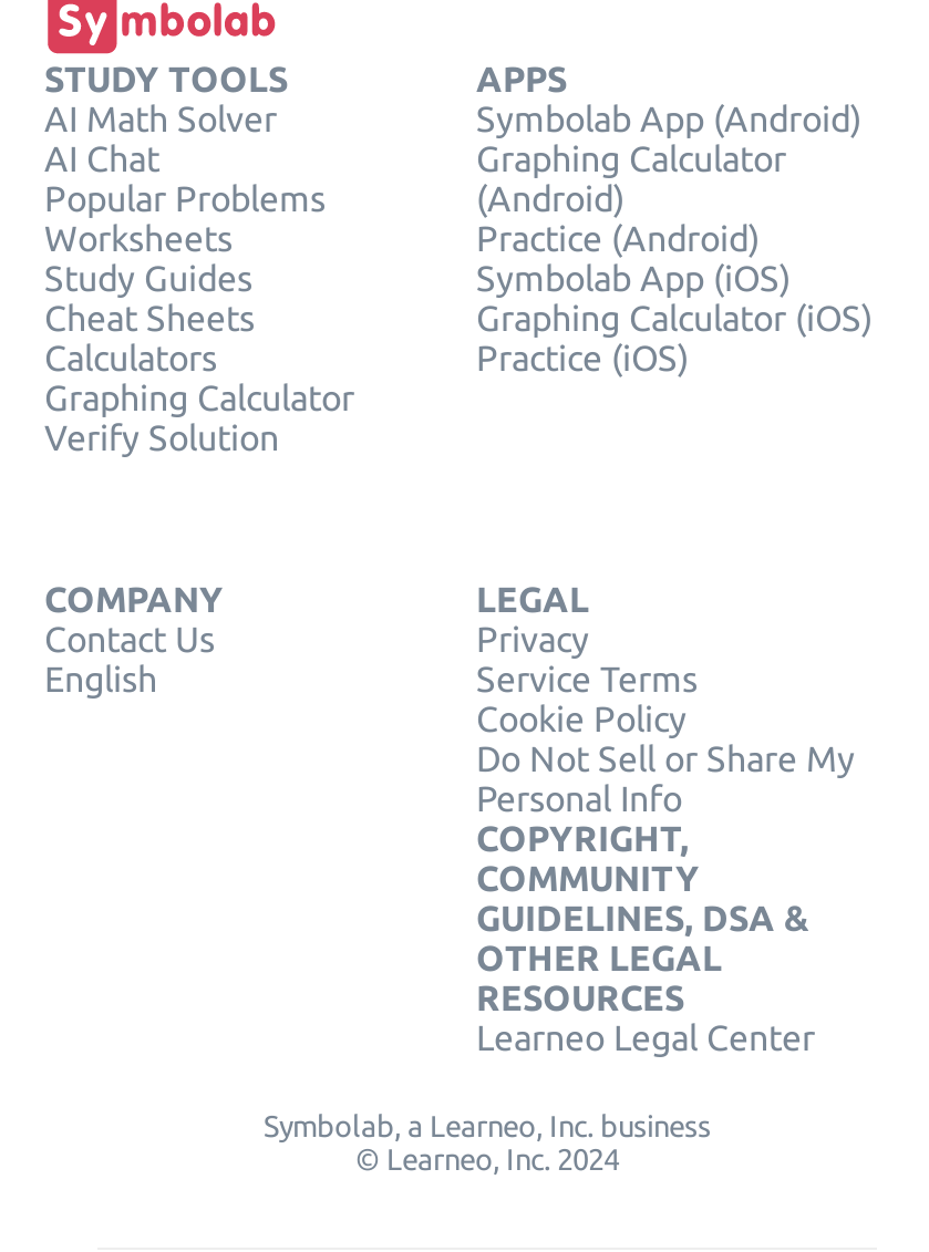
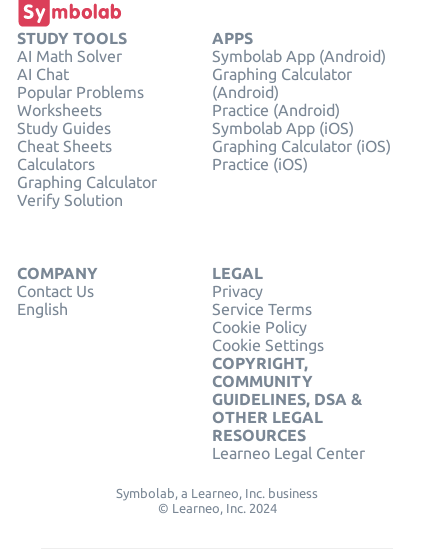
[476,739,855,819] Do Not Sell or Share My | Personal Info -> [212,336,324,354] Cookie Settings

